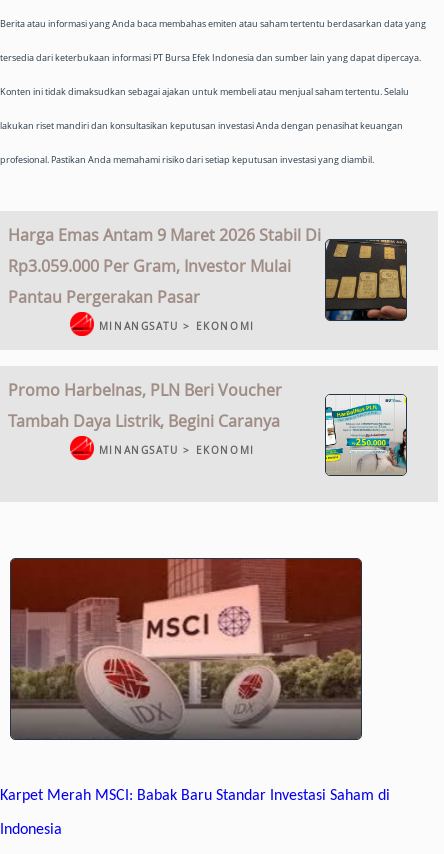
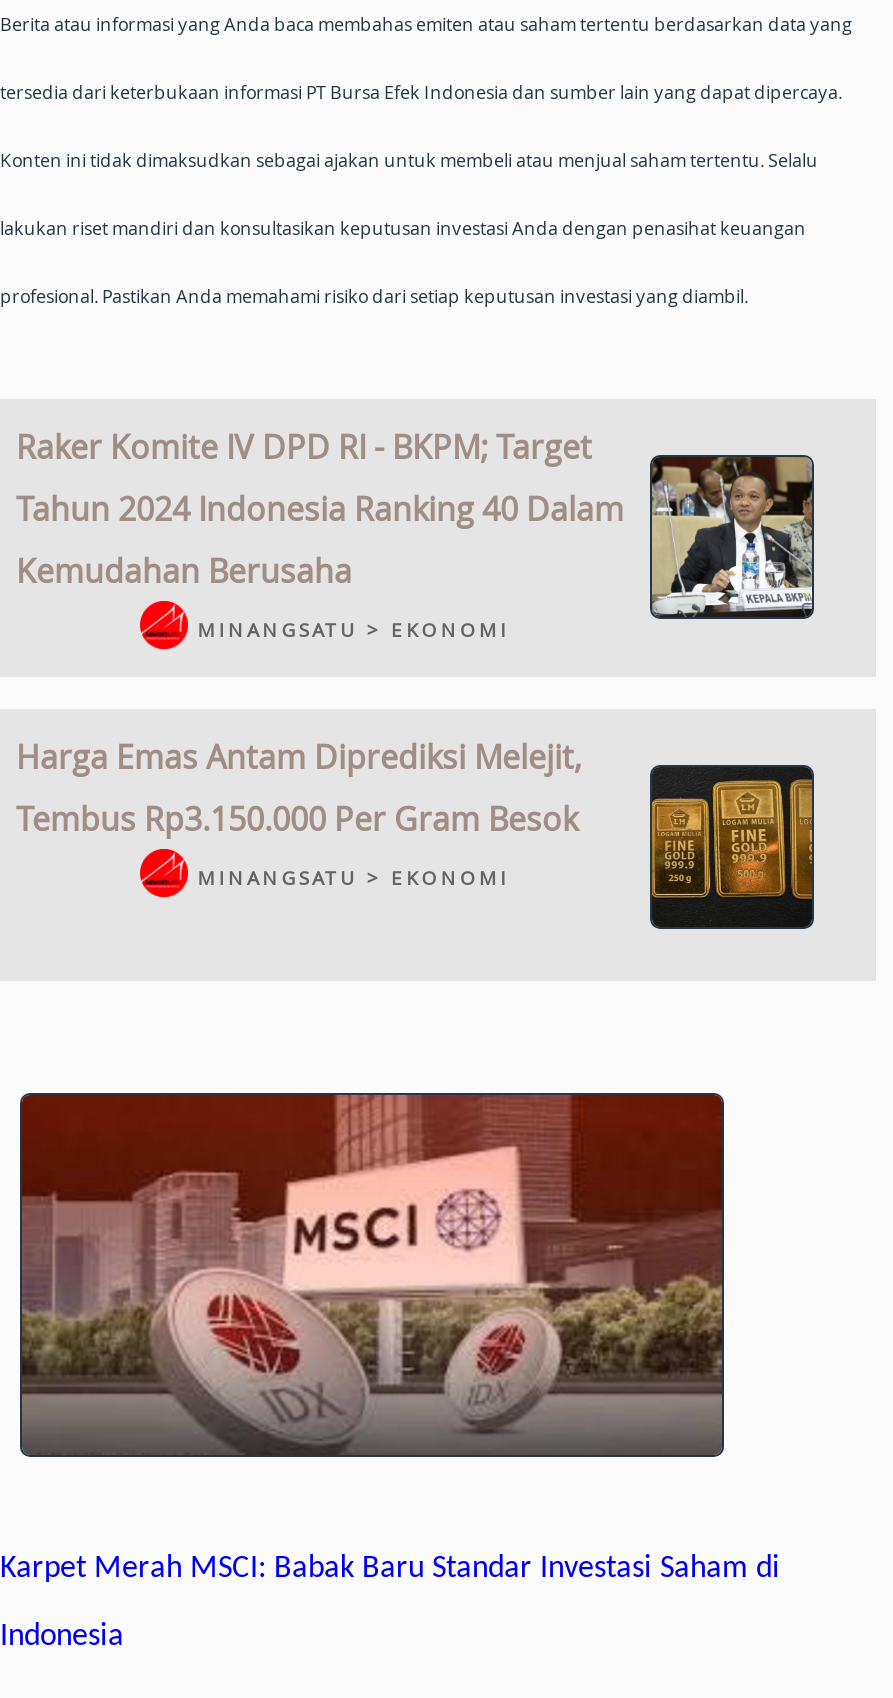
[8,224,407,320] [image] | Harga Emas Antam 9 Maret 2026 Stabil Di | Rp3.059.000 Per Gram, Investor Mulai | Pantau Pergerakan Pasar -> [16,425,814,617] [image] | Raker Komite IV DPD RI - BKPM; Target | Tahun 2024 Indonesia Ranking 40 Dalam | Kemudahan Berusaha
[8,379,282,432] Promo Harbelnas, PLN Beri Voucher | Tambah Daya Listrik, Begini Caranya -> [16,735,582,841] Harga Emas Antam Diprediksi Melejit, | Tembus Rp3.150.000 Per Gram Besok
[325,395,407,476] [image] -> [650,765,814,929] [image]

